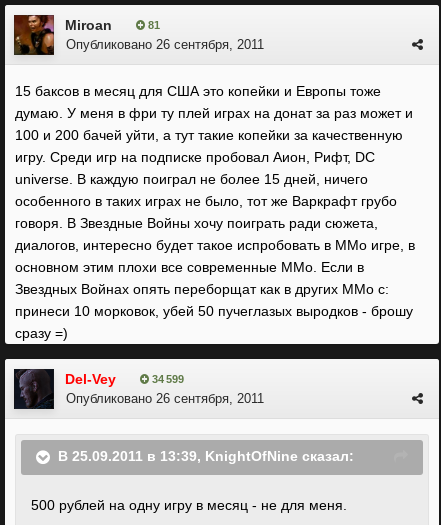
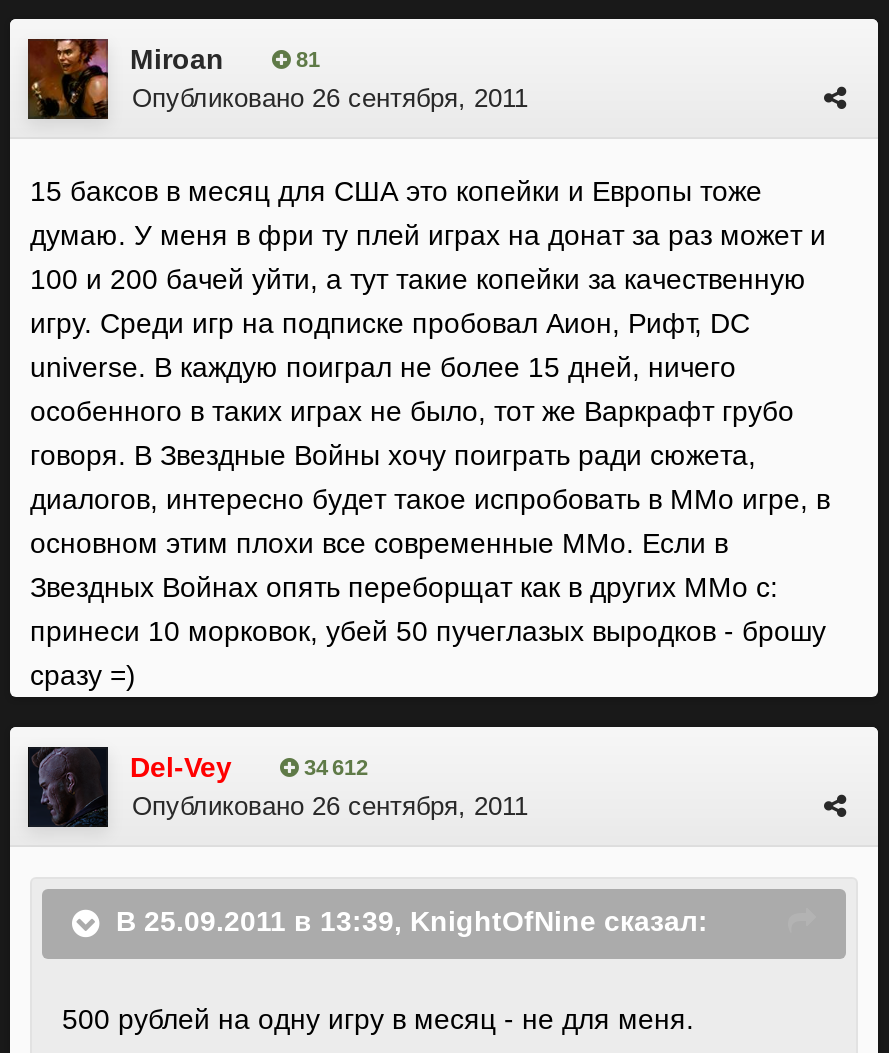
[149,373,184,385] 34 599 -> [298,755,368,779] 34 612

